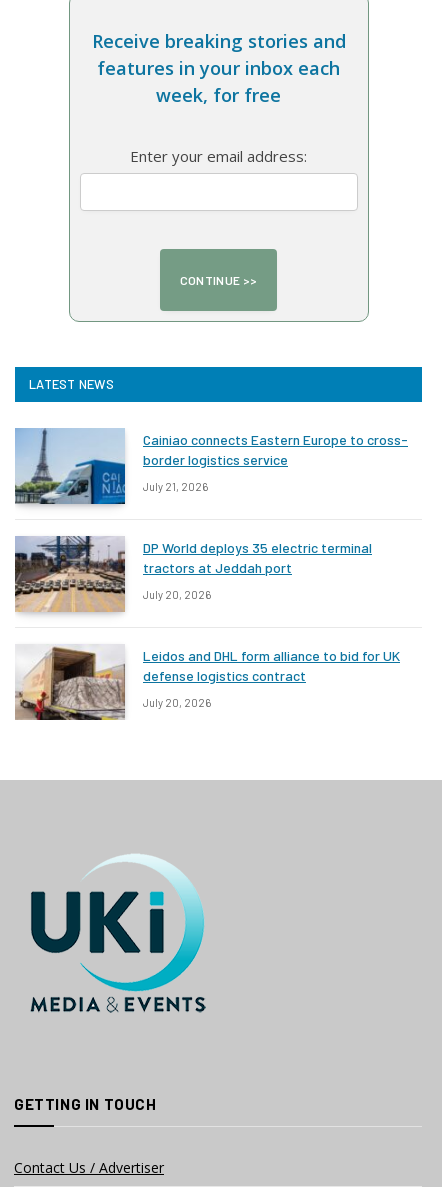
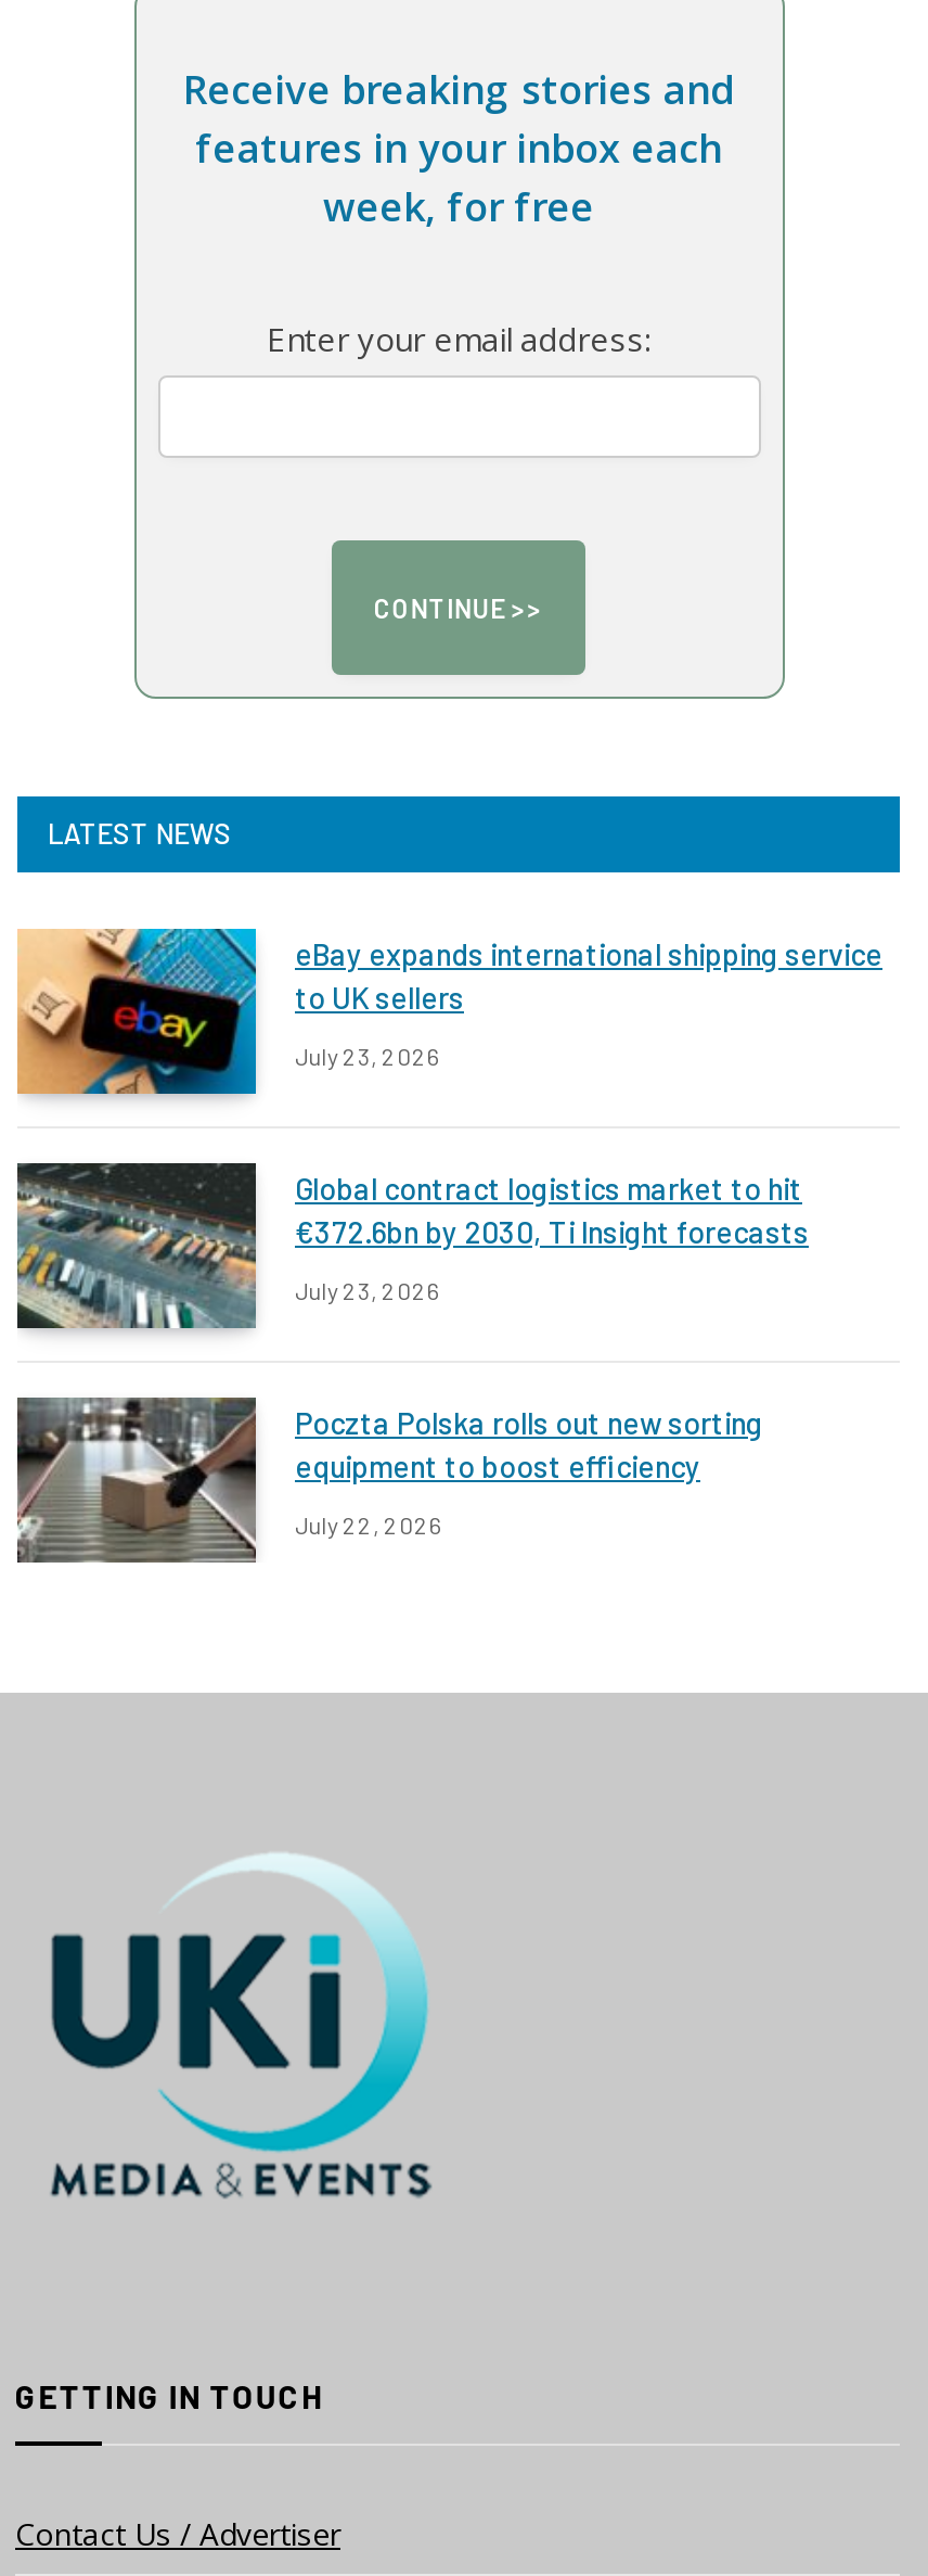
[14,427,408,505] [image] | Cainiao connects Eastern Europe to cross- | border logistics service -> [15,929,882,1096] [image] | eBay expands international shipping service | to UK sellers
[143,480,208,493] July 21, 2026 -> [295,1041,440,1070] July 23, 2026
[14,536,372,612] [image] | DP World deploys 35 electric terminal | tractors at Jeddah port -> [15,1161,809,1330] [image] | Global contract logistics market to hit | €372.6bn by 2030, Ti Insight forecasts
[143,588,211,601] July 20, 2026 -> [295,1276,440,1304] July 23, 2026
[15,644,400,720] [image] | Leidos and DHL form alliance to bid for UK | defense logistics contract -> [15,1395,763,1563] [image] | Poczta Polska rolls out new sorting | equipment to boost efficiency
[143,696,211,709] July 20, 2026 -> [295,1510,442,1538] July 22, 2026

